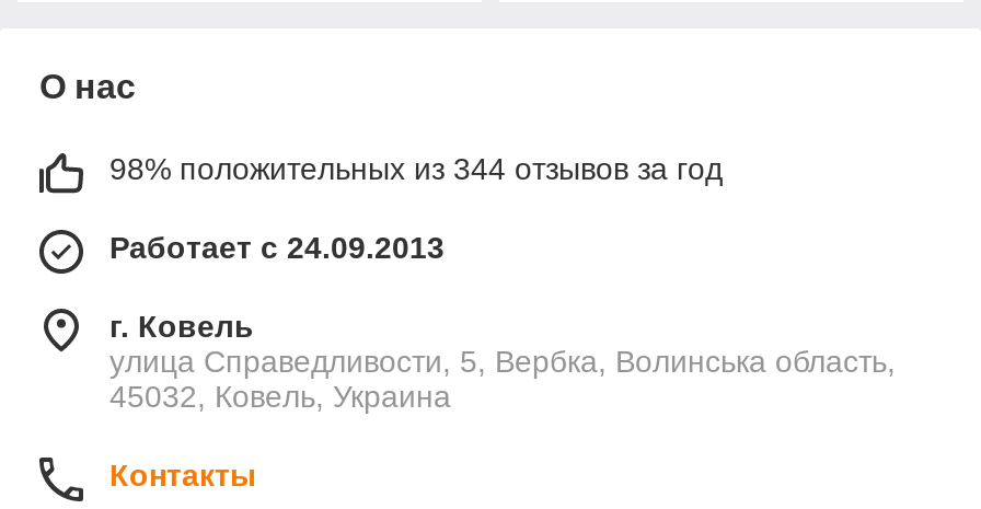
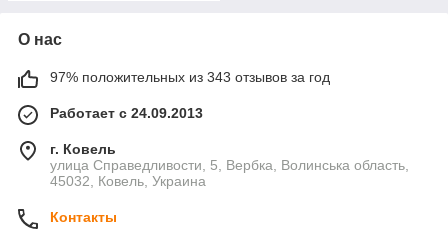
[109,152,723,187] 98% положительных из 344 отзывов за год -> [50,69,330,85] 97% положительных из 343 отзывов за год

